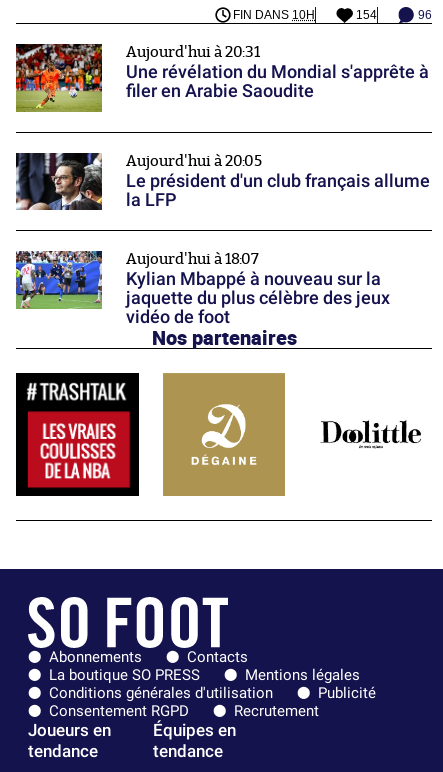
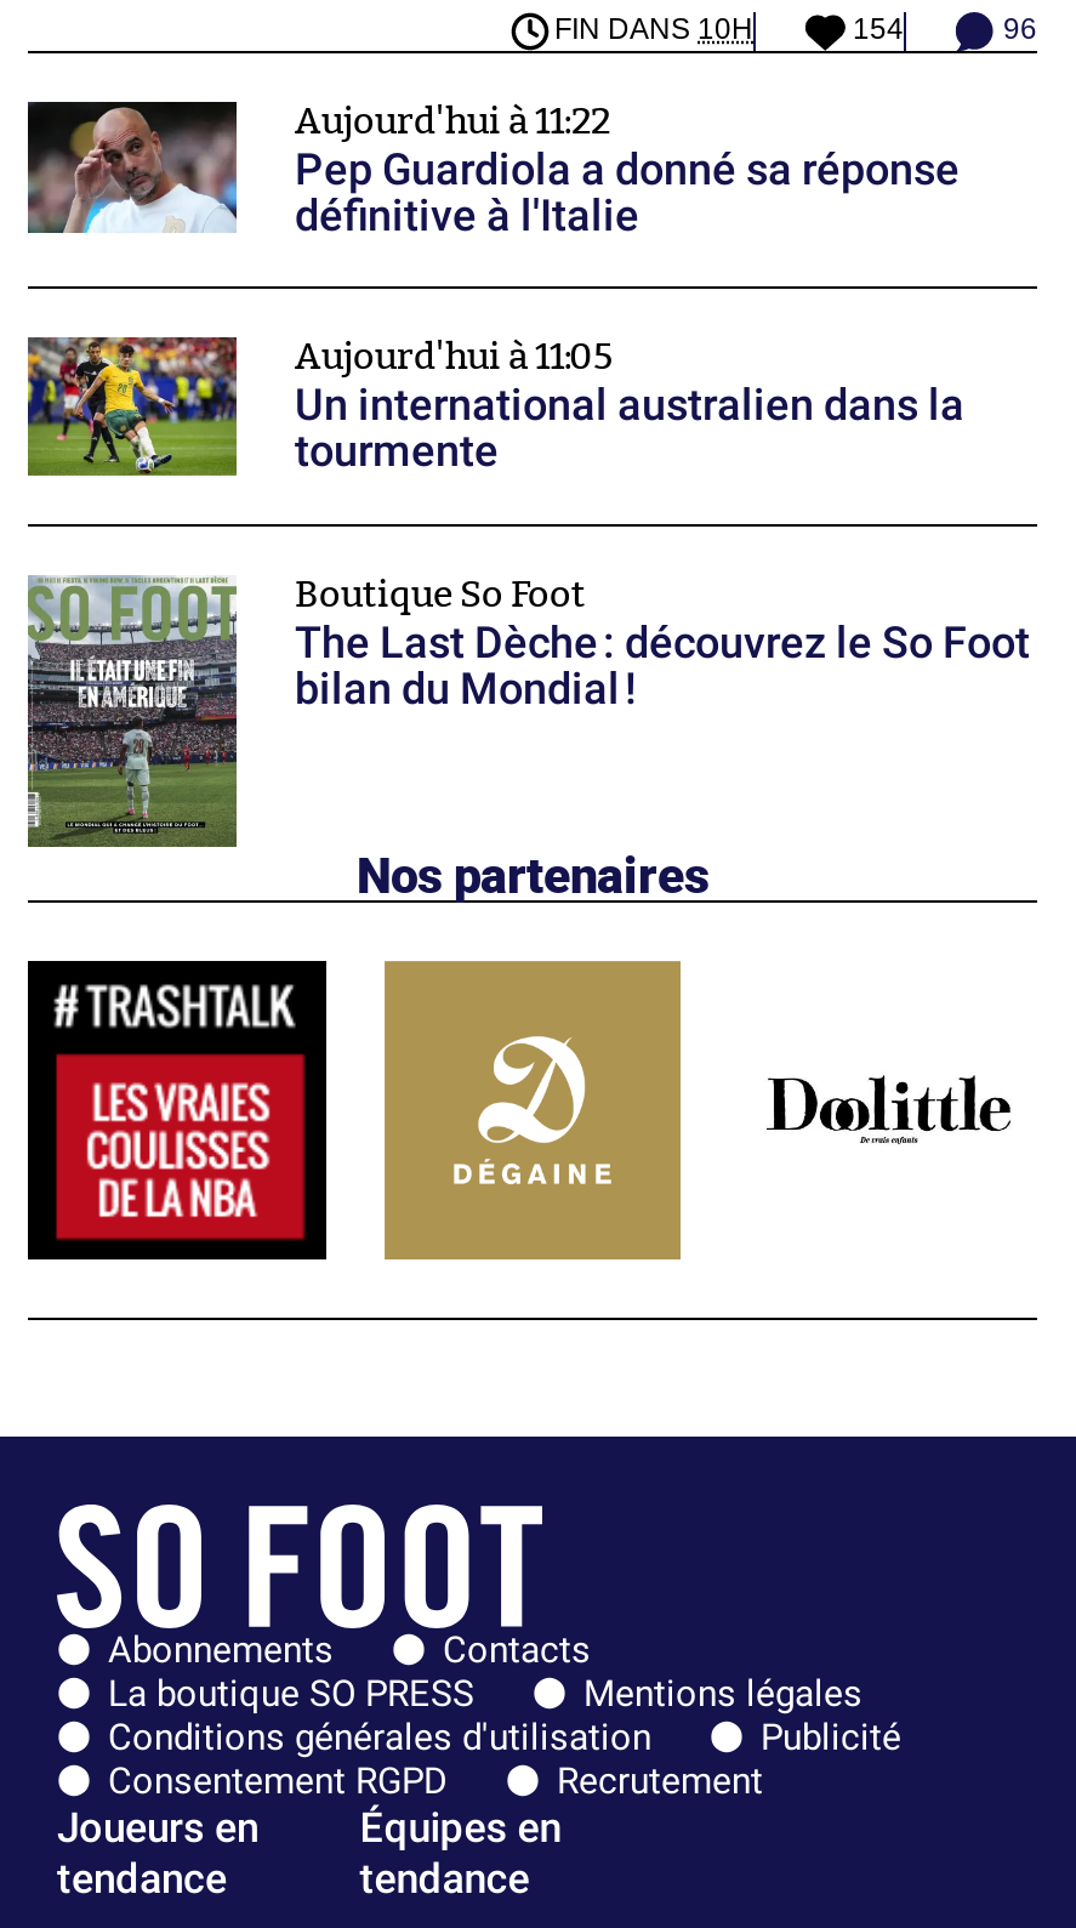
[15,43,429,113] [image] | Aujourd'hui à 20:31 | Une révélation du Mondial s'apprête à | filer en Arabie Saoudite -> [28,101,960,266] [image] | Aujourd'hui à 11:22 | Pep Guardiola a donné sa réponse | définitive à l'Italie
[15,141,430,211] [image] | Aujourd'hui à 20:05 | Le président d'un club français allume | la LFP -> [25,334,964,504] [image] | Aujourd'hui à 11:05 | Un international australien dans la | tourmente
[15,240,390,327] [image] | Aujourd'hui à 18:07 | Kylian Mbappé à nouveau sur la | jaquette du plus célèbre des jeux | vidéo de foot -> [25,574,1030,851] [image] | Boutique So Foot | The Last Dèche : découvrez le So Foot | bilan du Mondial !

